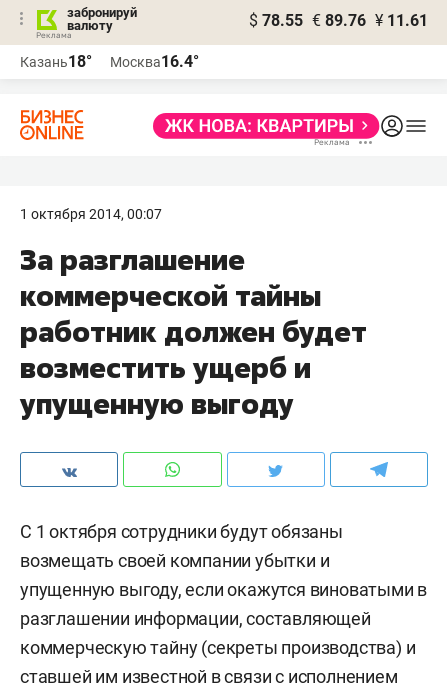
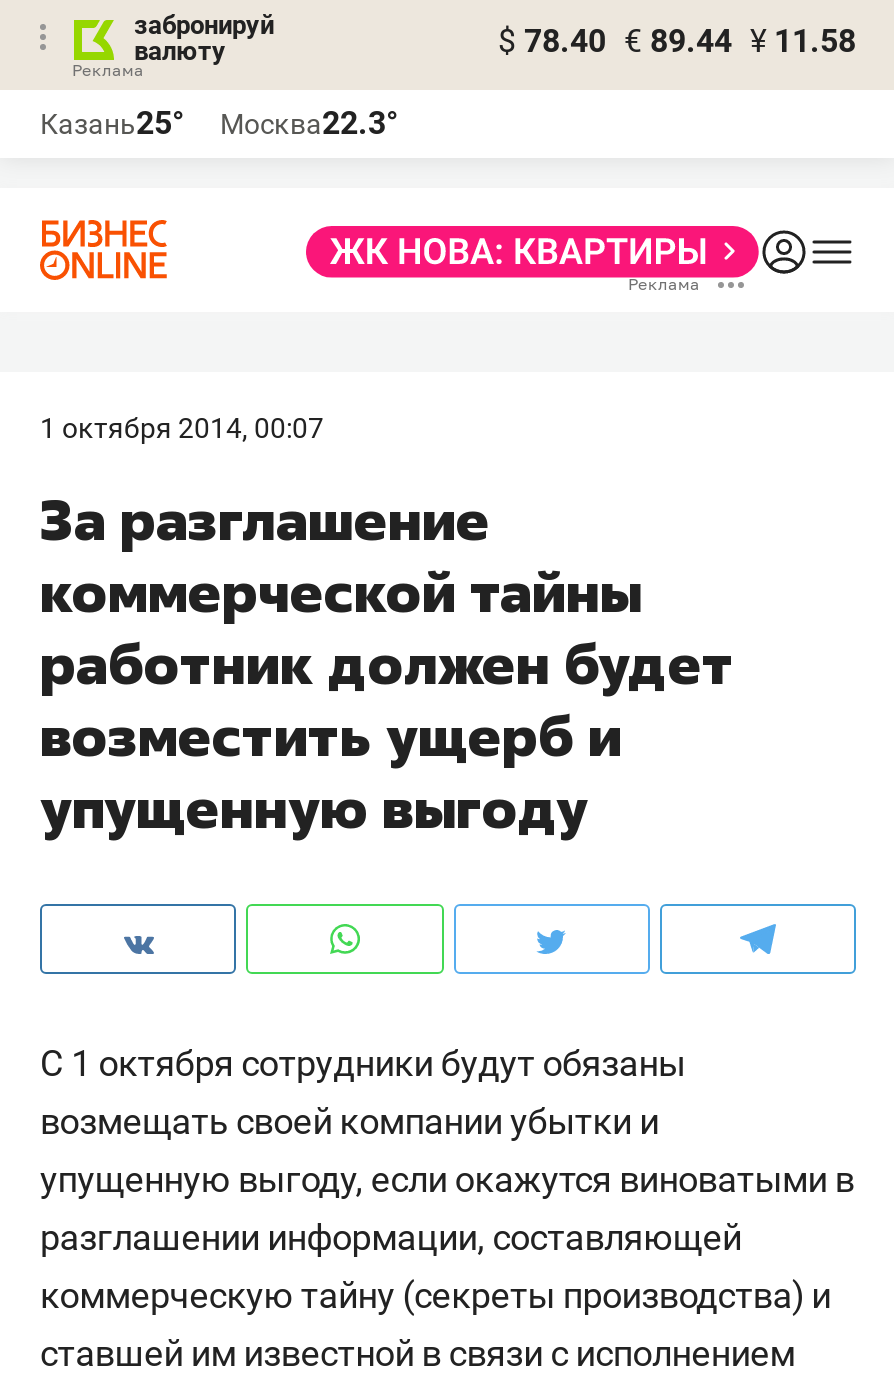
[249,11,428,30] $ 78.55 € 89.76 ¥ 11.61 -> [498,22,856,60] $ 78.40 € 89.44 ¥ 11.58
[20,52,92,71] Казань18° -> [40,104,184,142] Казань25°
[110,52,199,71] Москва16.4° -> [220,104,398,142] Москва22.3°

